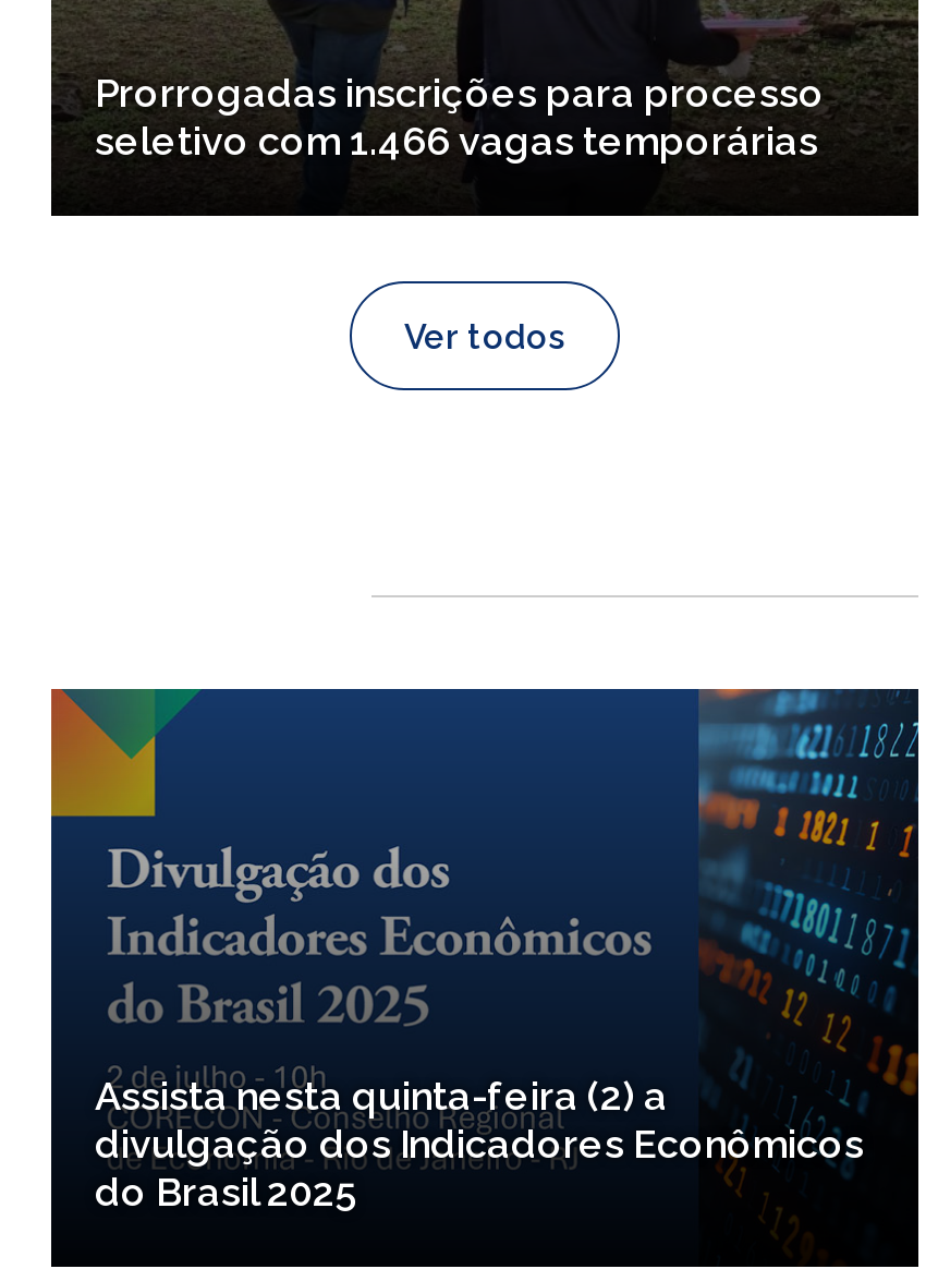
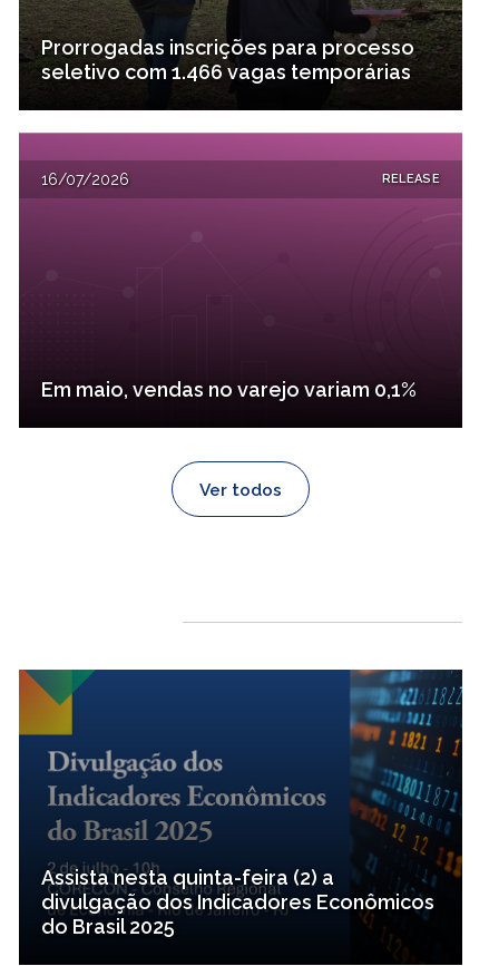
none -> [18,131,463,351] [image] | 16/07/2026 | RELEASE
none -> [41,378,417,401] Em maio, vendas no varejo variam 0,1%

